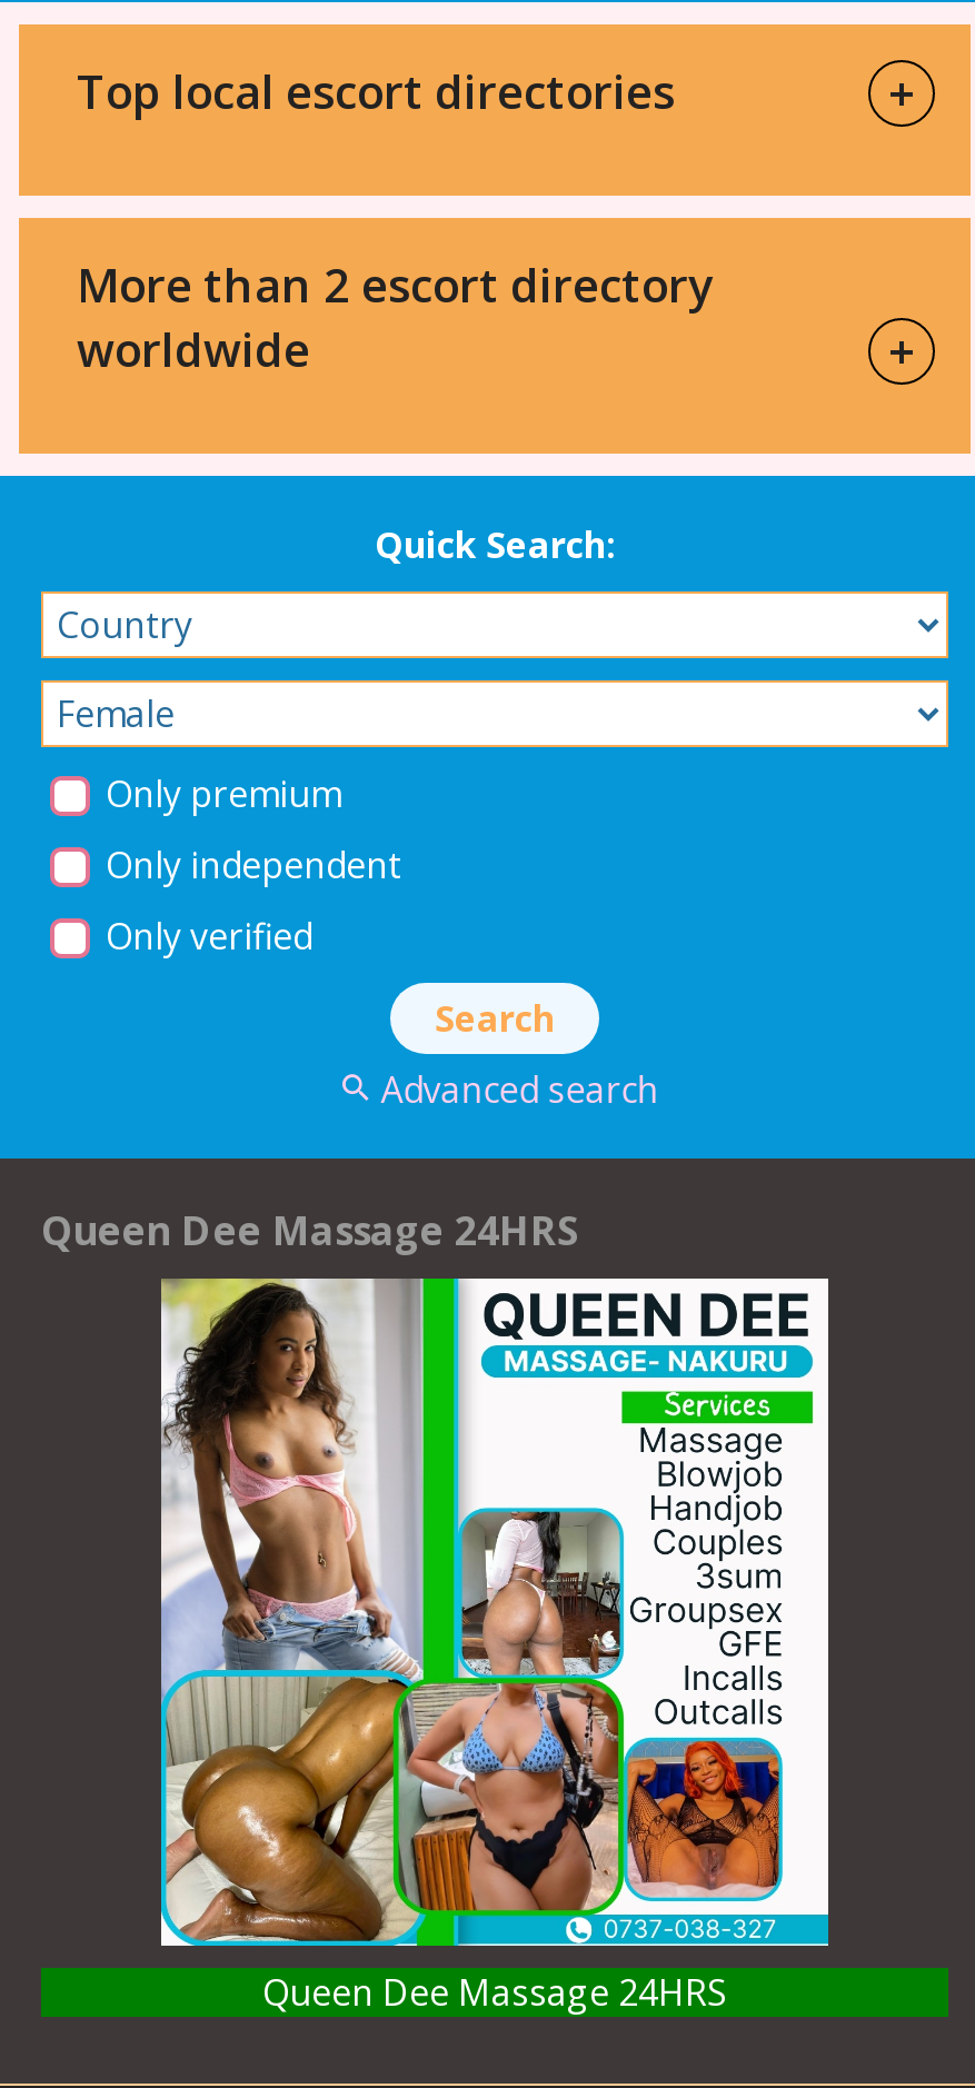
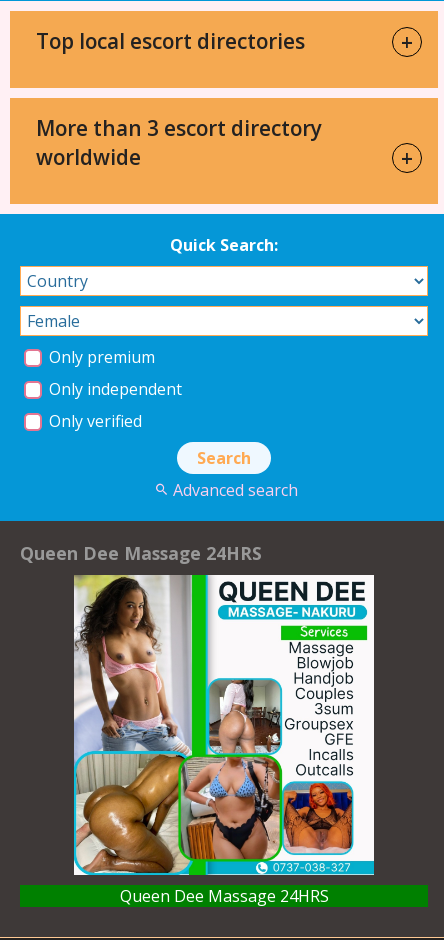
[77,253,713,316] More than 2 escort directory -> [36,114,322,142] More than 3 escort directory

